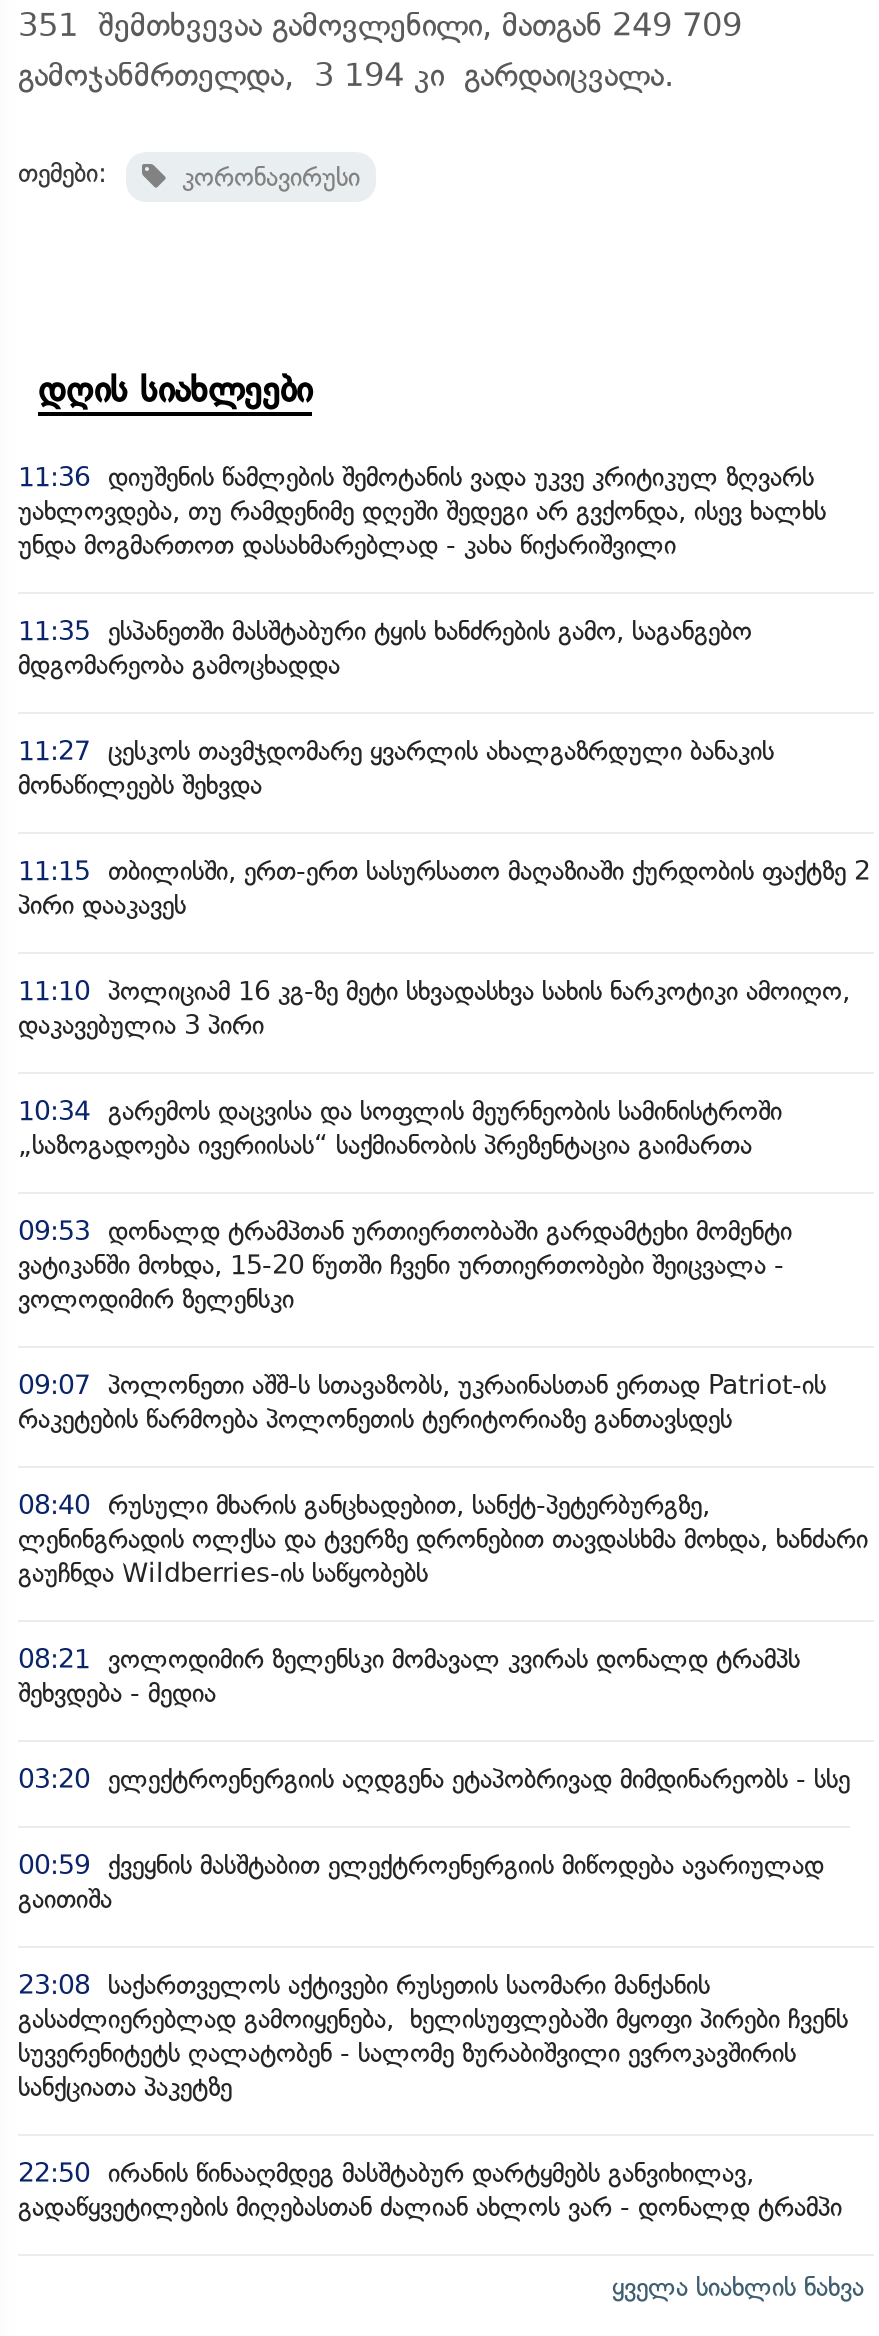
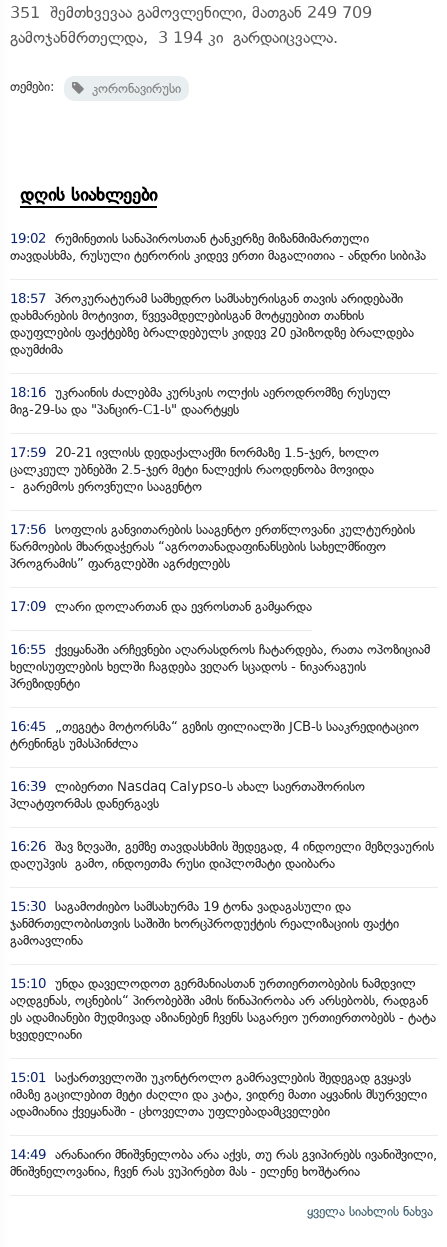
[18,463,826,561] 11:36 დიუშენის წამლების შემოტანის ვადა უკვე კრიტიკულ ზღვარს | უახლოვდება, თუ რამდენიმე დღეში შედეგი არ გვქონდა, ისევ ხალხს | უნდა მოგმართოთ დასახმარებლად - კახა წიქარიშვილი -> [10,231,426,263] 19:02 რუმინეთის სანაპიროსთან ტანკერზე მიზანმიმართული | თავდასხმა, რუსული ტერორის კიდევ ერთი მაგალითია - ანდრი სიბიჰა
[18,617,752,681] 11:35 ესპანეთში მასშტაბური ტყის ხანძრების გამო, საგანგებო | მდგომარეობა გამოცხადდა -> [10,291,414,357] 18:57 პროკურატურამ სამხედრო სამსახურისგან თავის არიდებაში | დახმარების მოტივით, წვევამდელებისგან მოტყუებით თანხის | დაუფლების ფაქტებზე ბრალდებულს კიდევ 20 ეპიზოდზე ბრალდება | დაუმძიმა
[18,737,774,801] 11:27 ცესკოს თავმჯდომარე ყვარლის ახალგაზრდული ბანაკის | მონაწილეებს შეხვდა -> [10,385,391,417] 18:16 უკრაინის ძალებმა კურსკის ოლქის აეროდრომზე რუსულ | მიგ-29-სა და "პანცირ-С1-ს" დაარტყეს
[18,857,870,921] 11:15 თბილისში, ერთ-ერთ სასურსათო მაღაზიაში ქურდობის ფაქტზე 2 | პირი დააკავეს -> [10,445,379,494] 17:59 20-21 ივლისს დედაქალაქში ნორმაზე 1.5-ჯერ, ხოლო | ცალკეულ უბნებში 2.5-ჯერ მეტი ნალექის რაოდენობა მოვიდა | - გარემოს ეროვნული სააგენტო
[18,977,850,1041] 11:10 პოლიციამ 16 კგ-ზე მეტი სხვადასხვა სახის ნარკოტიკი ამოიღო, | დაკავებულია 3 პირი -> [10,522,415,571] 17:56 სოფლის განვითარების სააგენტო ერთწლოვანი კულტურების | წარმოების მხარდაჭერას “აგროთანადაფინანსების სახელმწიფო | პროგრამის” ფარგლებში აგრძელებს
[18,1097,782,1161] 10:34 გარემოს დაცვისა და სოფლის მეურნეობის სამინისტროში | „საზოგადოება ივერიისას“ საქმიანობის პრეზენტაცია გაიმართა -> [10,599,312,614] 17:09 ლარი დოლართან და ევროსთან გამყარდა
[18,1217,792,1315] 09:53 დონალდ ტრამპთან ურთიერთობაში გარდამტეხი მომენტი | ვატიკანში მოხდა, 15-20 წუთში ჩვენი ურთიერთობები შეიცვალა - | ვოლოდიმირ ზელენსკი -> [10,642,430,691] 16:55 ქვეყანაში არჩევნები აღარასდროს ჩატარდება, რათა ოპოზიციამ | ხელისუფლების ხელში ჩაგდება ვეღარ სცადოს - ნიკარაგუის | პრეზიდენტი
[18,1371,826,1435] 09:07 პოლონეთი აშშ-ს სთავაზობს, უკრაინასთან ერთად Patriot-ის | რაკეტების წარმოება პოლონეთის ტერიტორიაზე განთავსდეს -> [10,719,419,751] 16:45 „თეგეტა მოტორსმა“ გეზის ფილიალში JCB-ს სააკრედიტაციო | ტრენინგს უმასპინძლა
[18,1491,868,1589] 08:40 რუსული მხარის განცხადებით, სანქტ-პეტერბურგზე, | ლენინგრადის ოლქსა და ტვერზე დრონებით თავდასხმა მოხდა, ხანძარი | გაუჩნდა Wildberries-ის საწყობებს -> [10,779,365,811] 16:39 ლიბერთი Nasdaq Calypso-ს ახალ საერთაშორისო | პლატფორმას დანერგავს
[18,1645,800,1709] 08:21 ვოლოდიმირ ზელენსკი მომავალ კვირას დონალდ ტრამპს | შეხვდება - მედია -> [10,839,434,871] 16:26 შავ ზღვაში, გემზე თავდასხმის შედეგად, 4 ინდოელი მეზღვაურის | დაღუპვის გამო, ინდოეთმა რუსი დიპლომატი დაიბარა
[18,1765,850,1795] 03:20 ელექტროენერგიის აღდგენა ეტაპობრივად მიმდინარეობს - სსე -> [10,899,399,948] 15:30 საგამოძიებო სამსახურმა 19 ტონა ვადაგასული და | ჯანმრთელობისთვის საშიში ხორცპროდუქტის რეალიზაციის ფაქტი | გამოავლინა
[18,1851,824,1915] 00:59 ქვეყნის მასშტაბით ელექტროენერგიის მიწოდება ავარიულად | გაითიშა -> [10,976,436,1042] 15:10 უნდა დაველოდოთ გერმანიასთან ურთიერთობების ნამდვილ | აღდგენას, ოცნების“ პირობებში ამის წინაპირობა არ არსებობს, რადგან | ეს ადამიანები მუდმივად აზიანებენ ჩვენს საგარეო ურთიერთობებს - ტატა | ხვედელიანი
[18,1971,848,2103] 23:08 საქართველოს აქტივები რუსეთის საომარი მანქანის | გასაძლიერებლად გამოიყენება, ხელისუფლებაში მყოფი პირები ჩვენს | სუვერენიტეტს ღალატობენ - სალომე ზურაბიშვილი ევროკავშირის | სანქციათა პაკეტზე -> [10,1070,427,1119] 15:01 საქართველოში უკონტროლო გამრავლების შედეგად გვყავს | იმაზე გაცილებით მეტი ძაღლი და კატა, ვიდრე მათი აყვანის მსურველი | ადამიანია ქვეყანაში - ცხოველთა უფლებადამცველები
[18,2159,842,2223] 22:50 ირანის წინააღმდეგ მასშტაბურ დარტყმებს განვიხილავ, | გადაწყვეტილების მიღებასთან ძალიან ახლოს ვარ - დონალდ ტრამპი -> [10,1147,437,1179] 14:49 არანაირი მნიშვნელობა არა აქვს, თუ რას გვიპირებს ივანიშვილი, | მნიშვნელოვანია, ჩვენ რას ვუპირებთ მას - ელენე ხოშტარია

